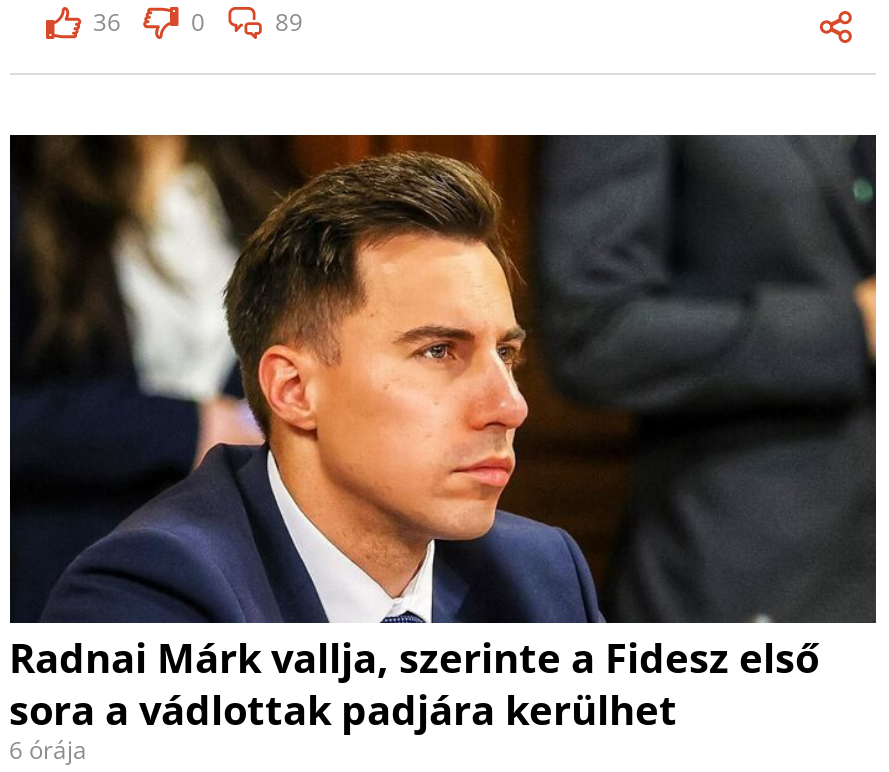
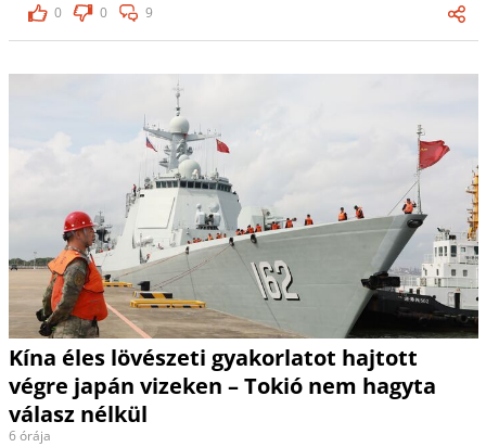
[93,6,121,40] 36 -> none
[275,6,303,40] 89 -> [99,3,152,22] 0 | 9
[8,134,878,737] [image] | Radnai Márk vallja, szerinte a Fidesz első | sora a vádlottak padjára kerülhet -> [8,75,479,428] [image] | Kína éles lövészeti gyakorlatot hajtott | végre japán vizeken – Tokió nem hagyta | válasz nélkül

